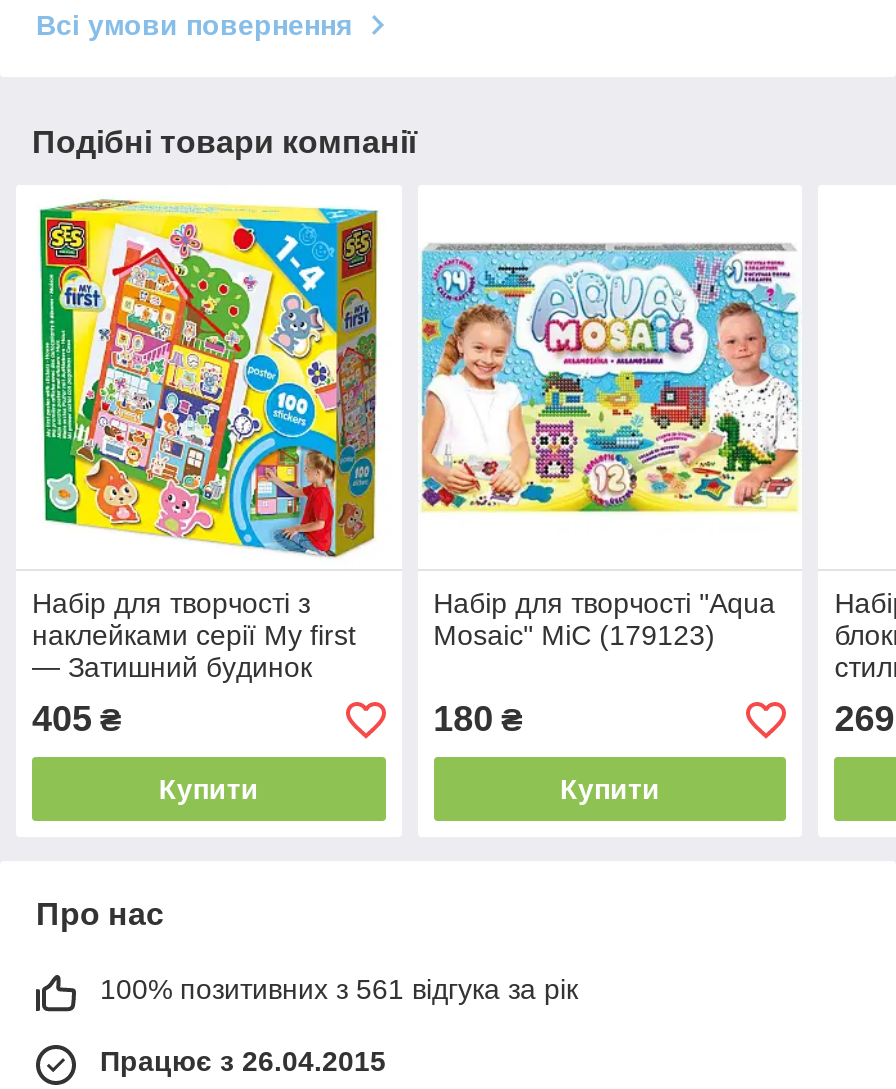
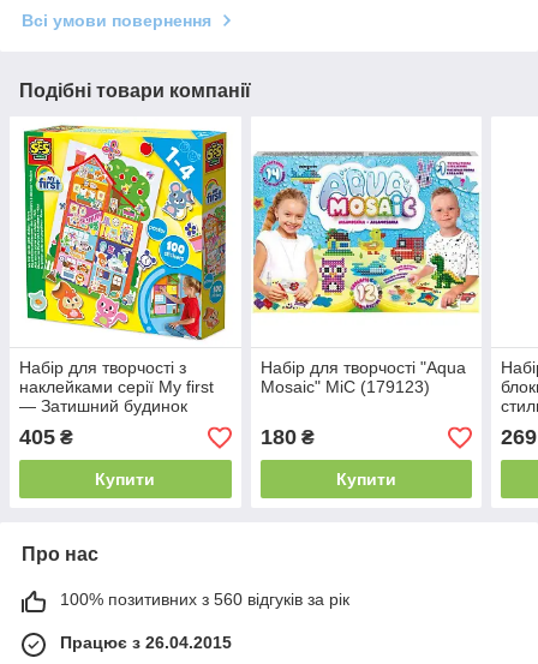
[100,974,578,1006] 100% позитивних з 561 відгука за рік -> [60,590,349,609] 100% позитивних з 560 відгуків за рік

